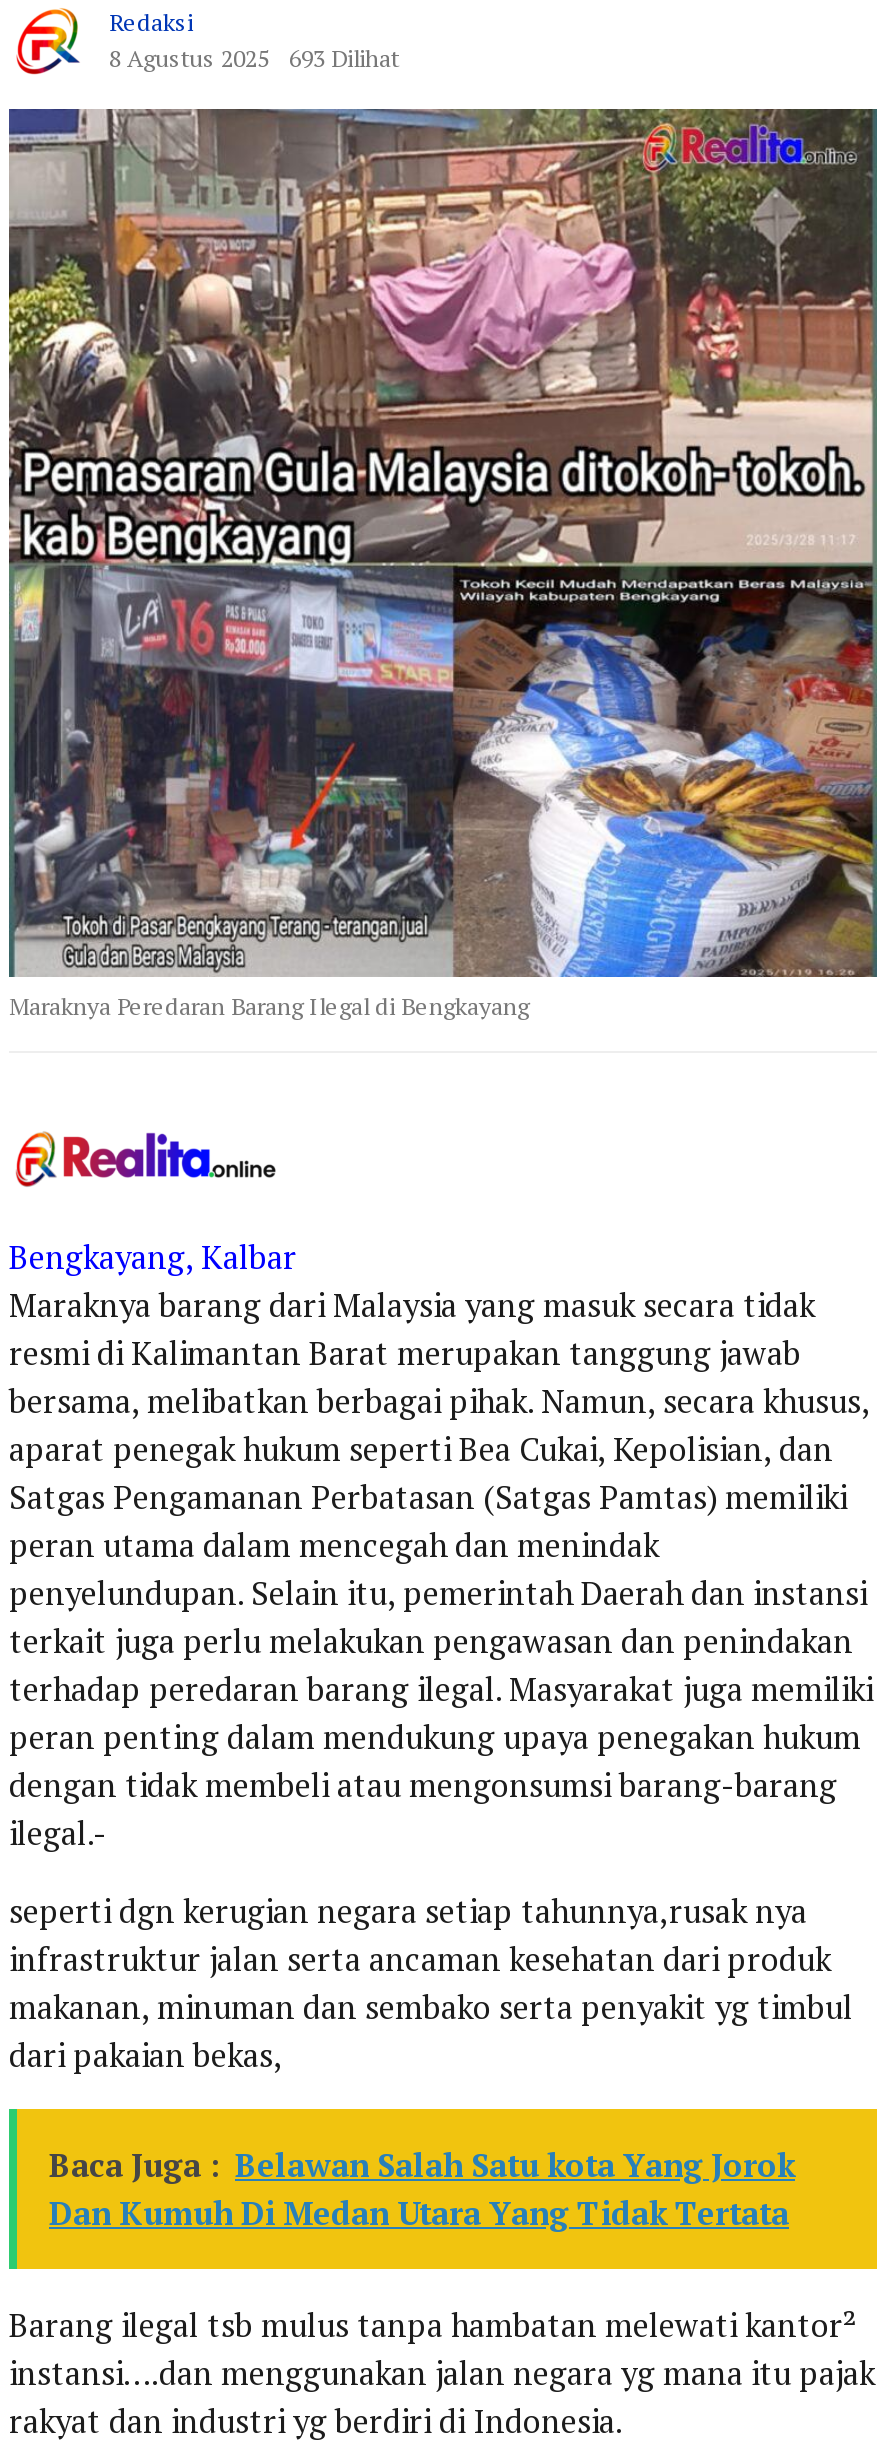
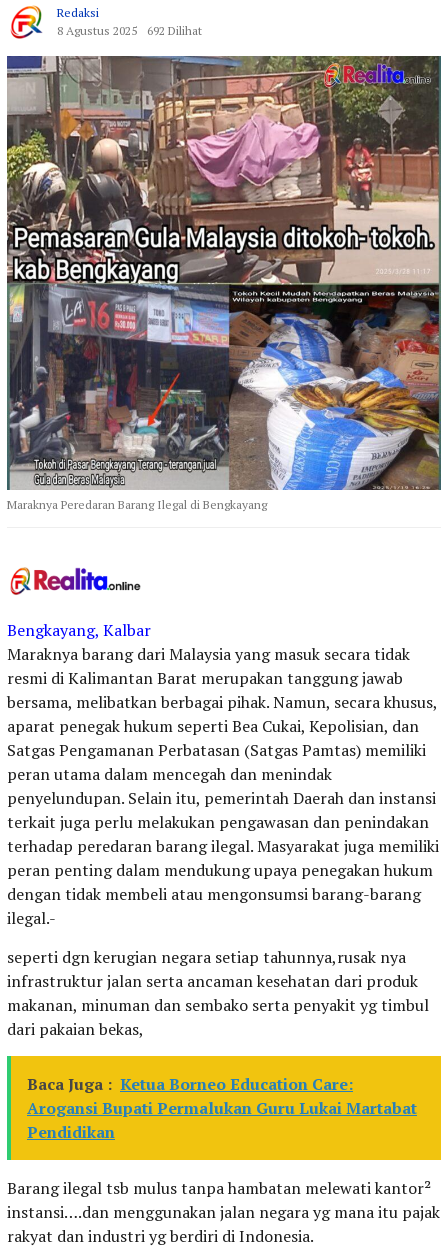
[109,44,399,74] 8 Agustus 2025 693 Dilihat -> [57,23,202,38] 8 Agustus 2025 692 Dilihat
[49,2144,795,2236] Baca Juga : Belawan Salah Satu kota Yang Jorok | Dan Kumuh Di Medan Utara Yang Tidak Tertata -> [27,1073,417,1143] Baca Juga : Ketua Borneo Education Care: | Arogansi Bupati Permalukan Guru Lukai Martabat | Pendidikan

